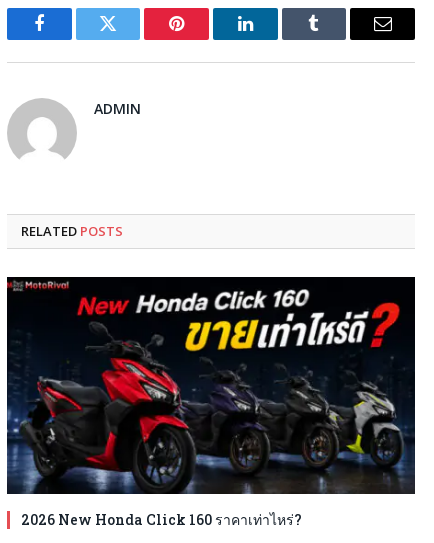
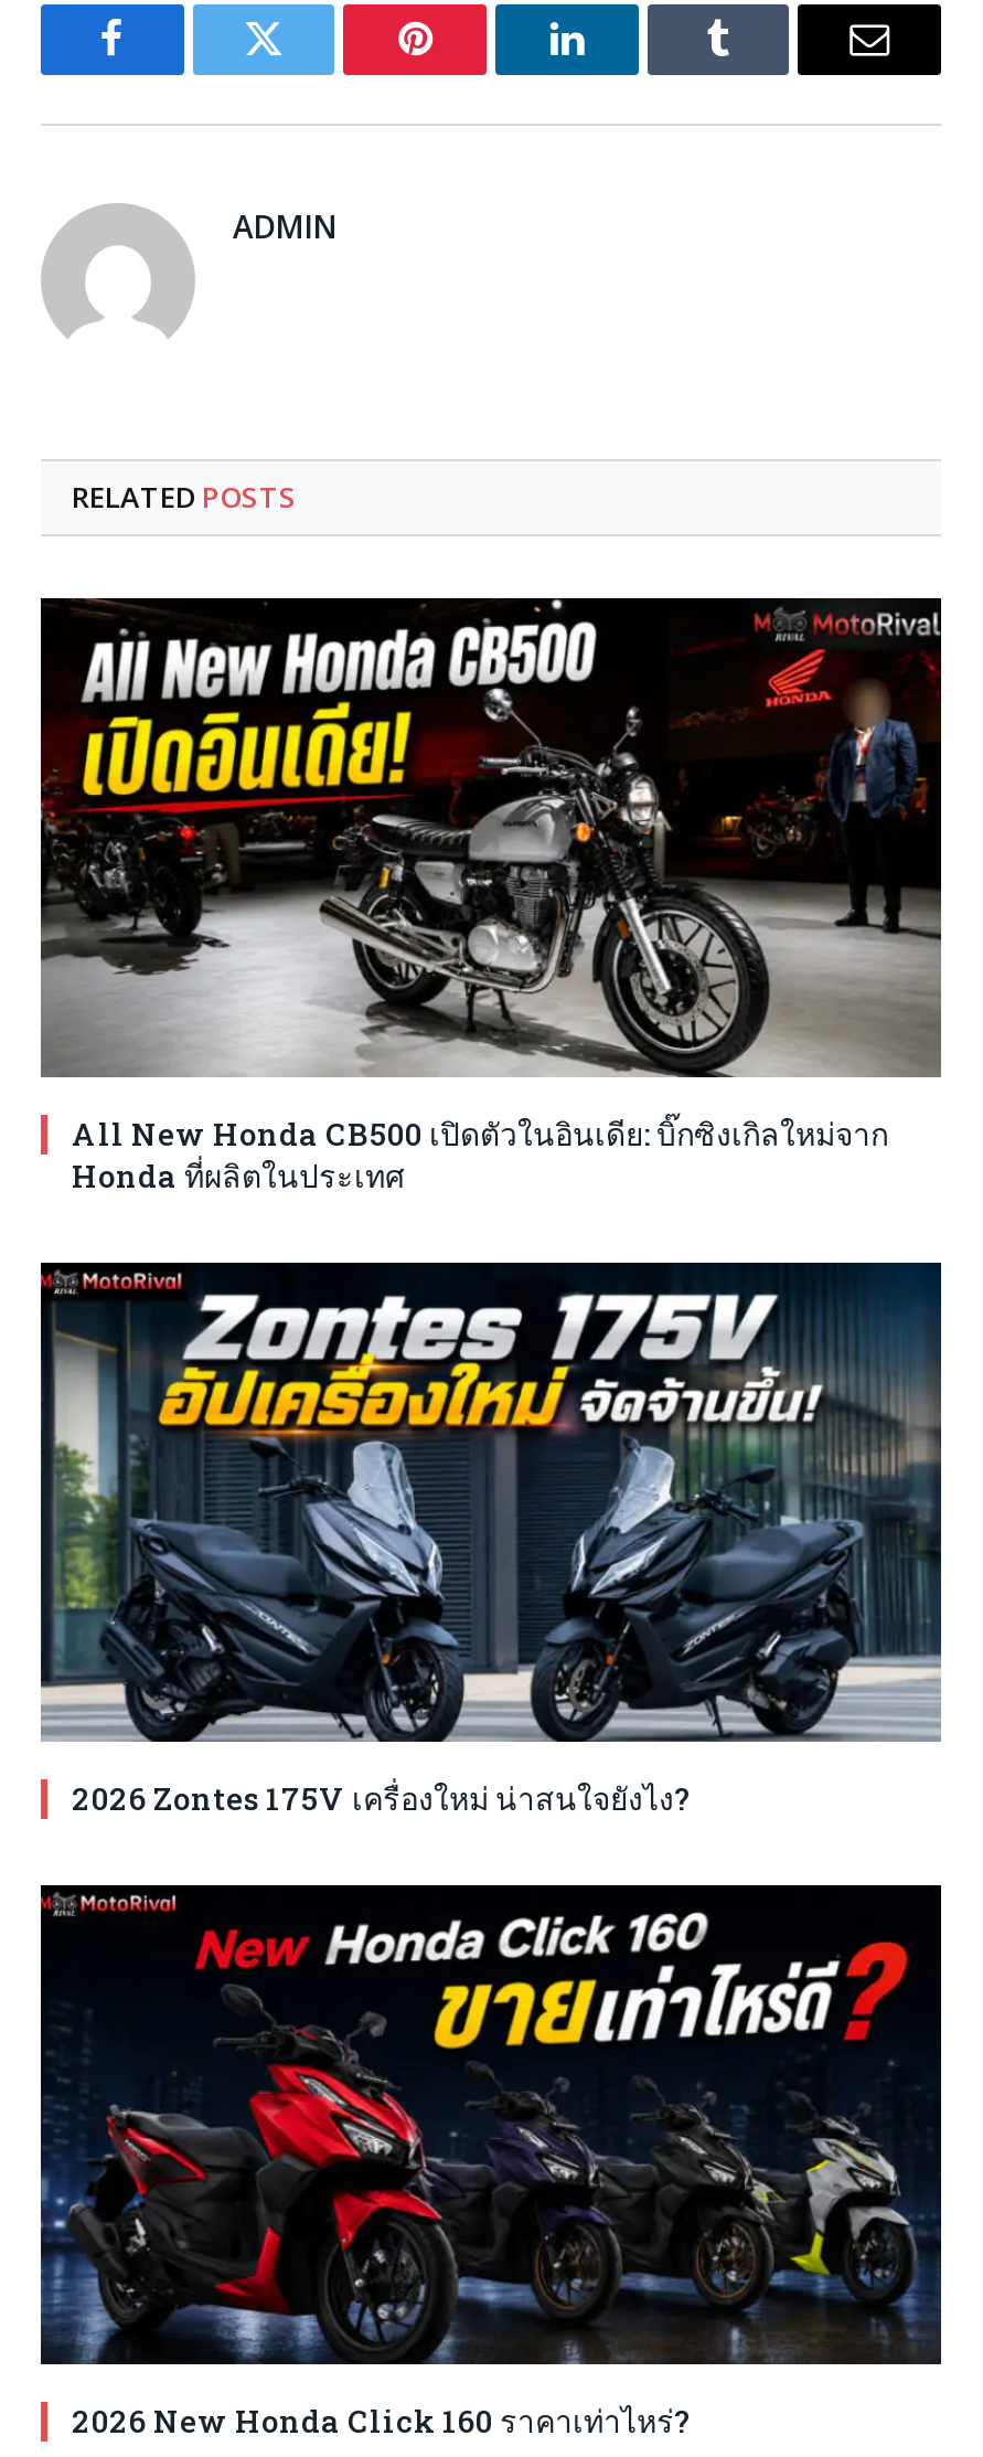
none -> [39,597,941,1196] [image] | All New Honda CB500 เปิดตัวในอินเดีย: บิ๊กซิงเกิลใหม่จาก | Honda ที่ผลิตในประเทศ
none -> [39,1262,943,1818] [image] | 2026 Zontes 175V เครื่องใหม่ น่าสนใจยังไง?

